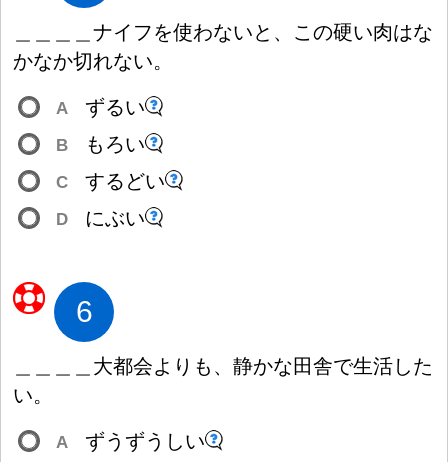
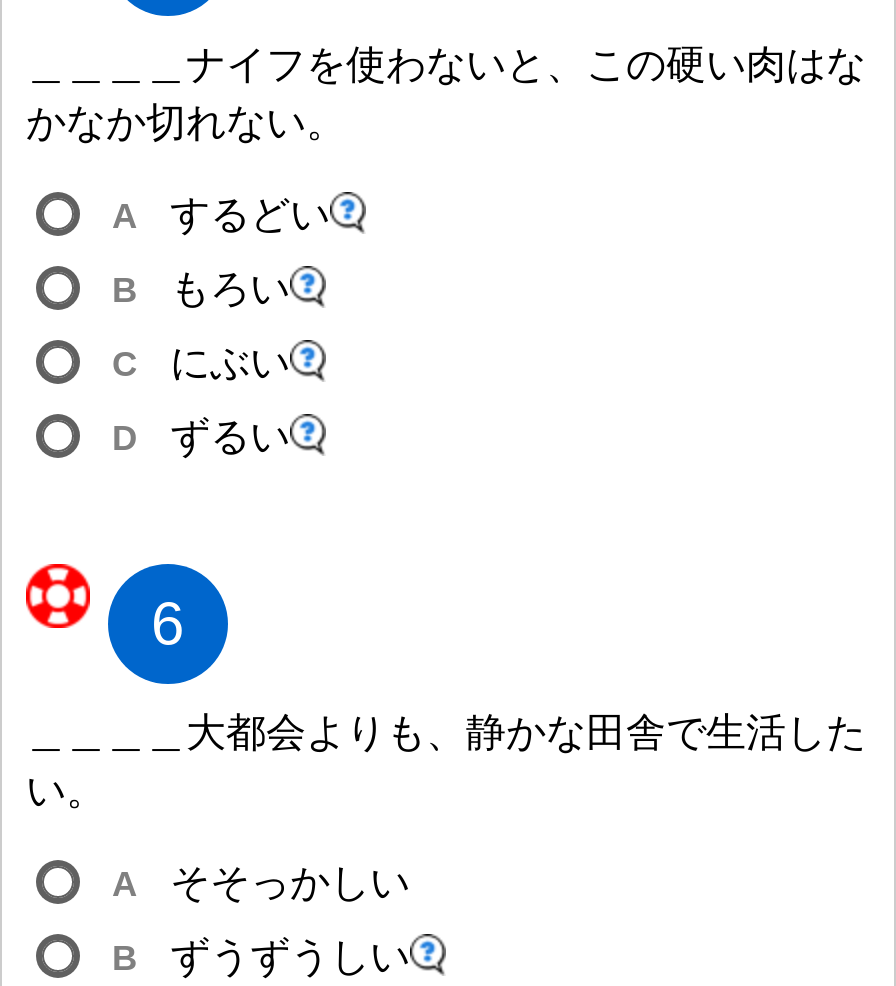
moved [85,96,145,118] -> [170,414,290,458]: ずるい
moved [85,170,165,192] -> [170,192,330,236]: するどい
moved [85,207,145,229] -> [170,340,290,384]: にぶい
none -> [112,860,410,978] そそっかしい | B

